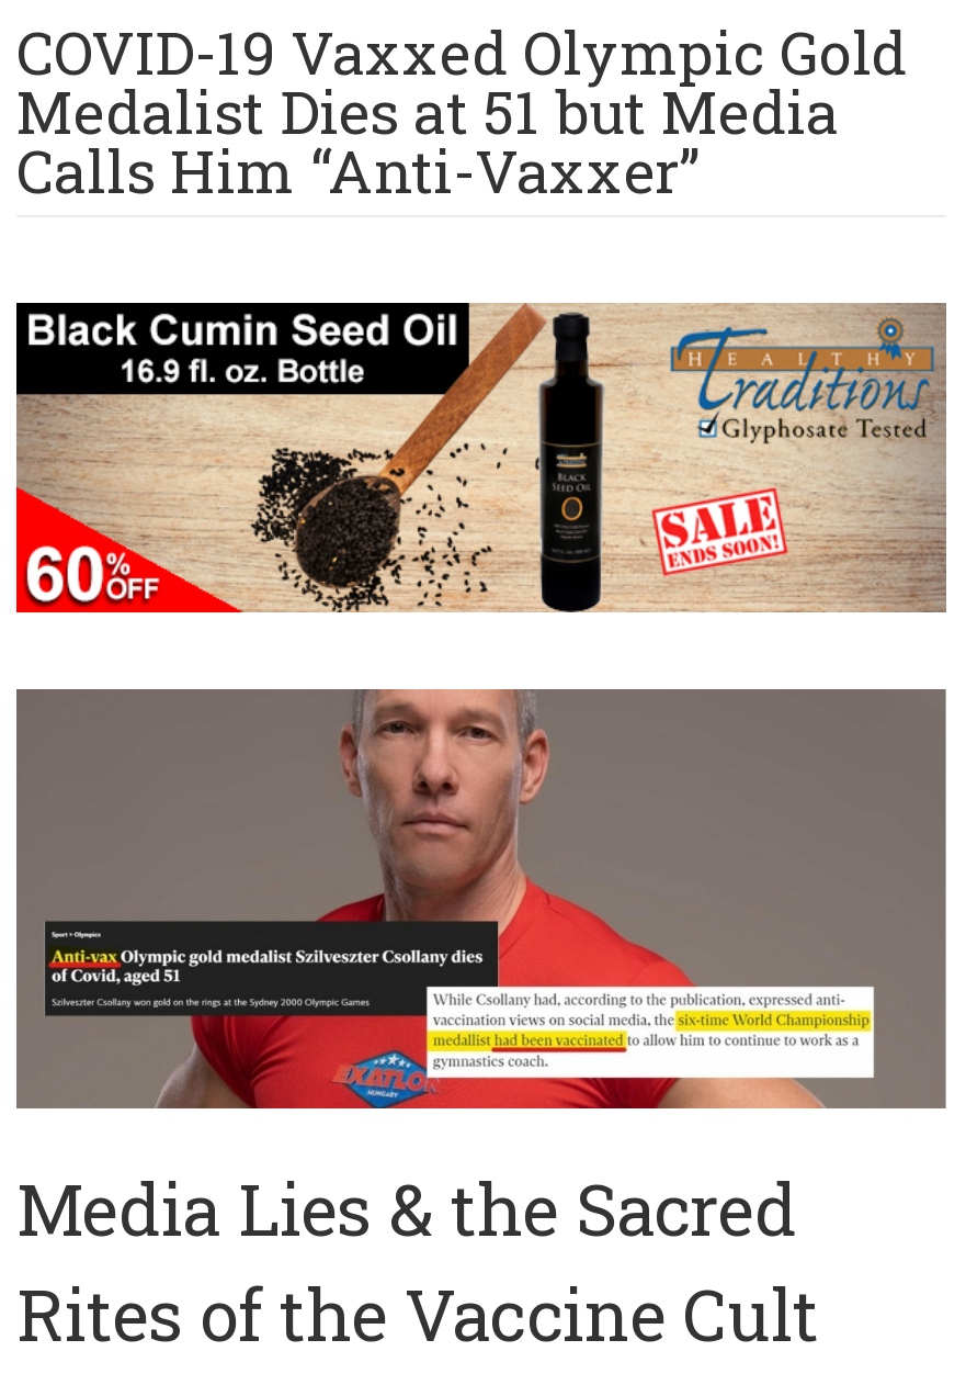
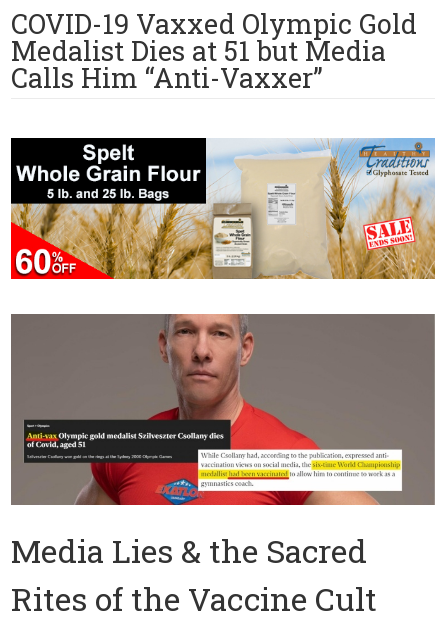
[14,301,948,615] [image] -> [11,137,436,280] [image]

